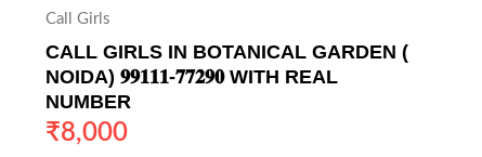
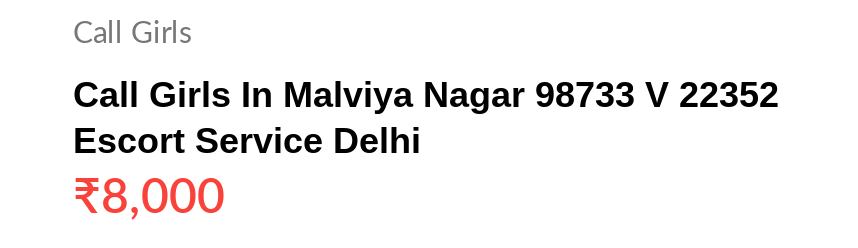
[45,41,408,112] CALL GIRLS IN BOTANICAL GARDEN ( | NOIDA) 𝟗𝟗𝟏𝟏𝟏-𝟕𝟕𝟐𝟗𝟎 WITH REAL | NUMBER -> [73,75,779,161] Call Girls In Malviya Nagar 98733 V 22352 | Escort Service Delhi

